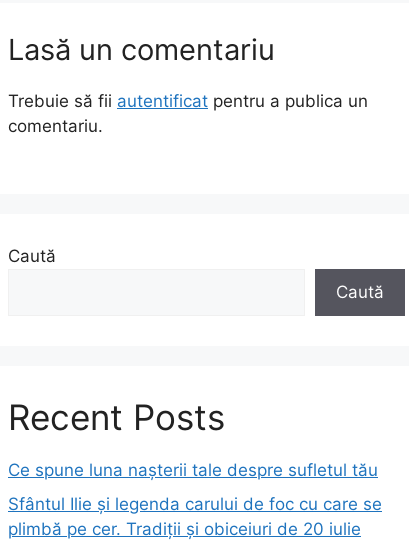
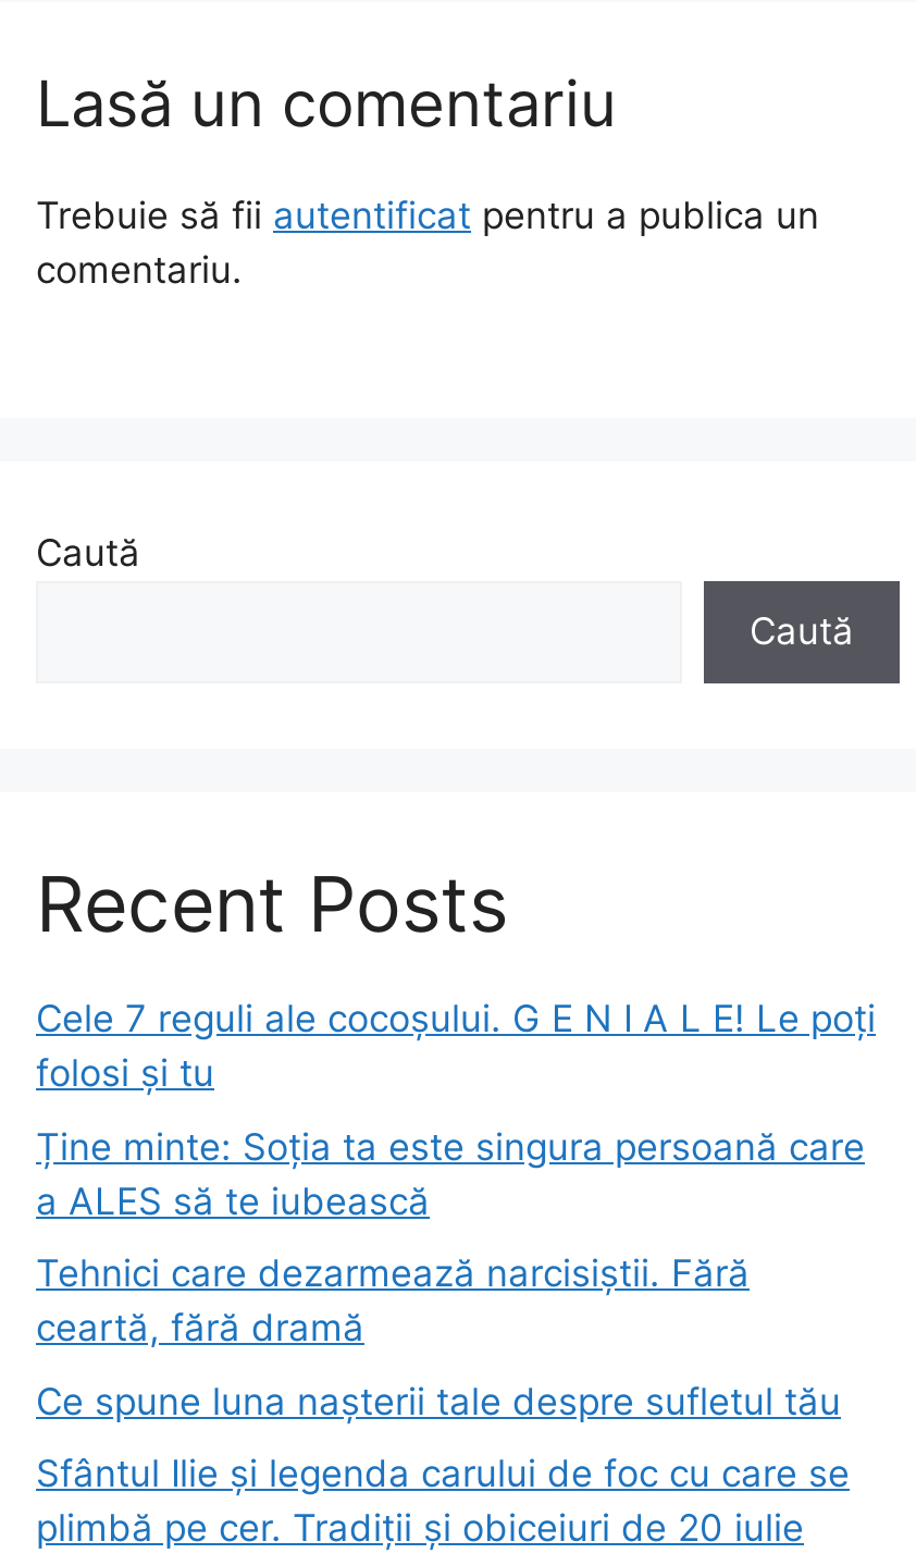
none -> [36,997,876,1349] Cele 7 reguli ale cocoșului. G E N I A L E! Le poți | folosi și tu | Ține minte: Soția ta este singura persoană care | a ALES să te iubească | Tehnici care dezarmează narcisiștii. Fără | ceartă, fără dramă

